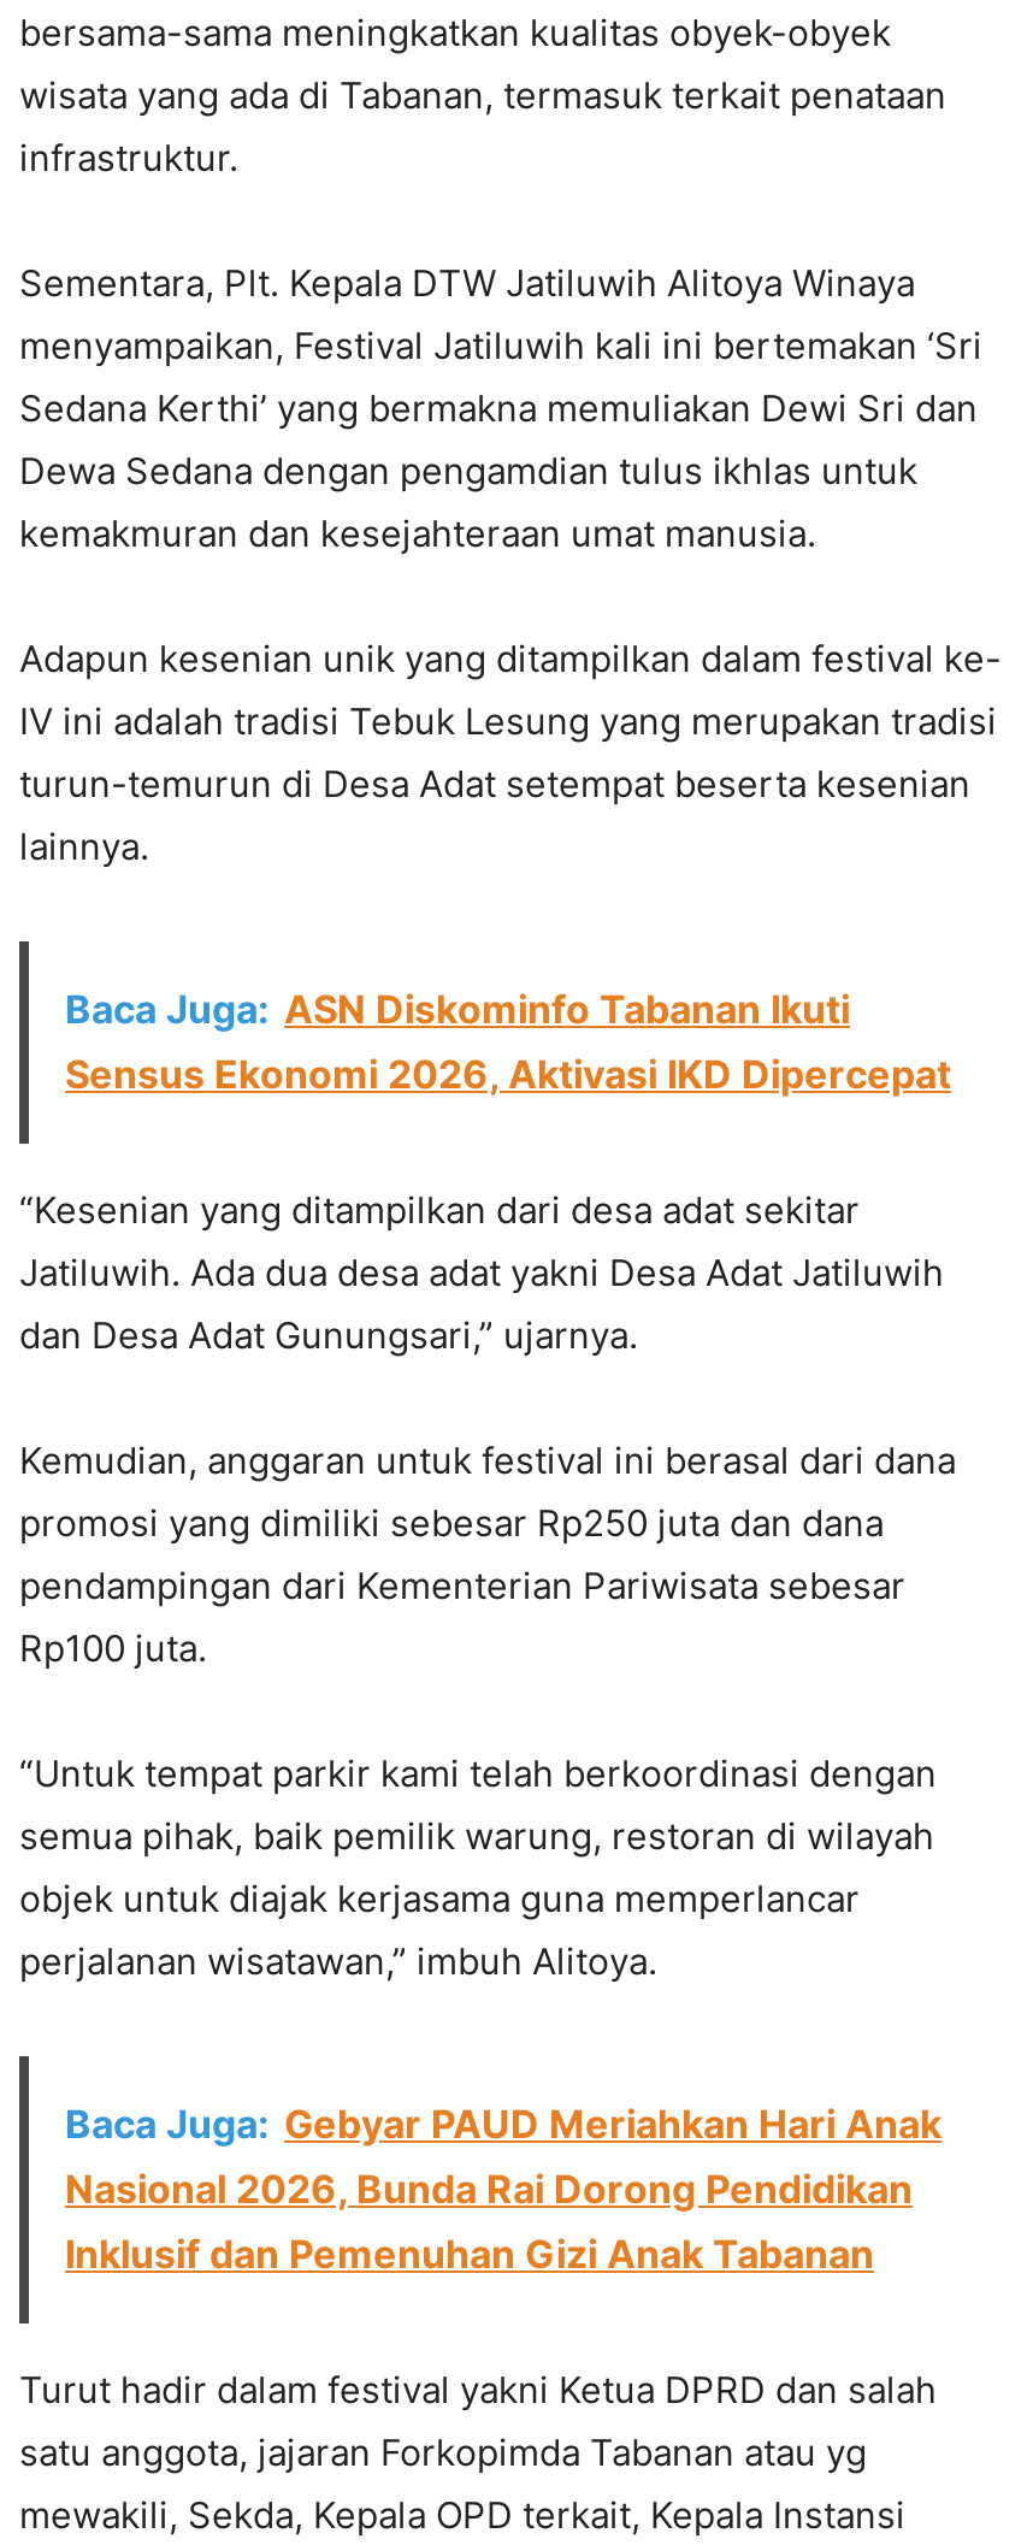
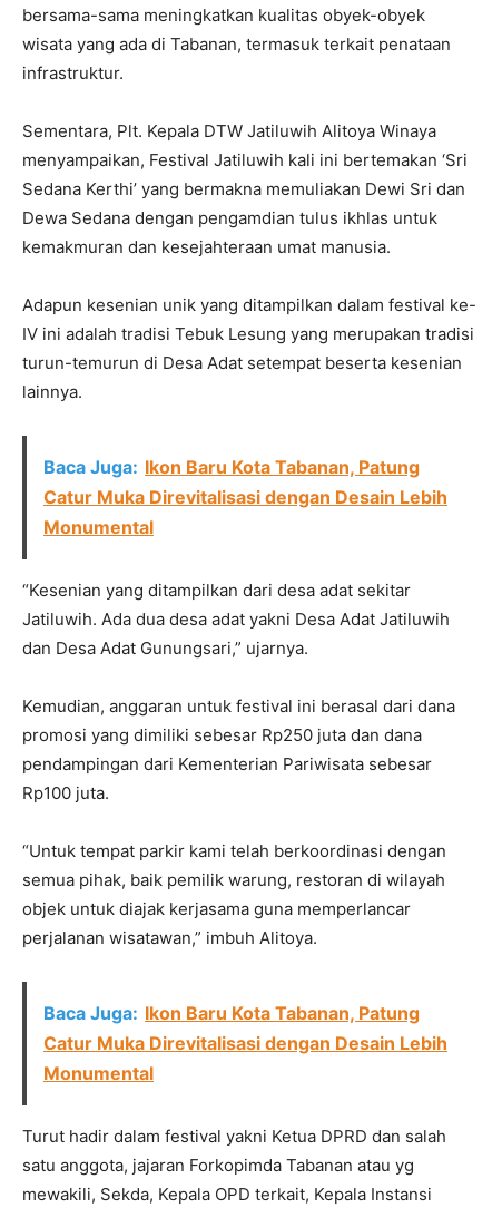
[65,984,951,1097] Baca Juga: ASN Diskominfo Tabanan Ikuti | Sensus Ekonomi 2026, Aktivasi IKD Dipercepat -> [43,455,447,538] Baca Juga: Ikon Baru Kota Tabanan, Patung | Catur Muka Direvitalisasi dengan Desain Lebih | Monumental
[65,2099,941,2277] Baca Juga: Gebyar PAUD Meriahkan Hari Anak | Nasional 2026, Bunda Rai Dorong Pendidikan | Inklusif dan Pemenuhan Gizi Anak Tabanan -> [43,1001,447,1084] Baca Juga: Ikon Baru Kota Tabanan, Patung | Catur Muka Direvitalisasi dengan Desain Lebih | Monumental

